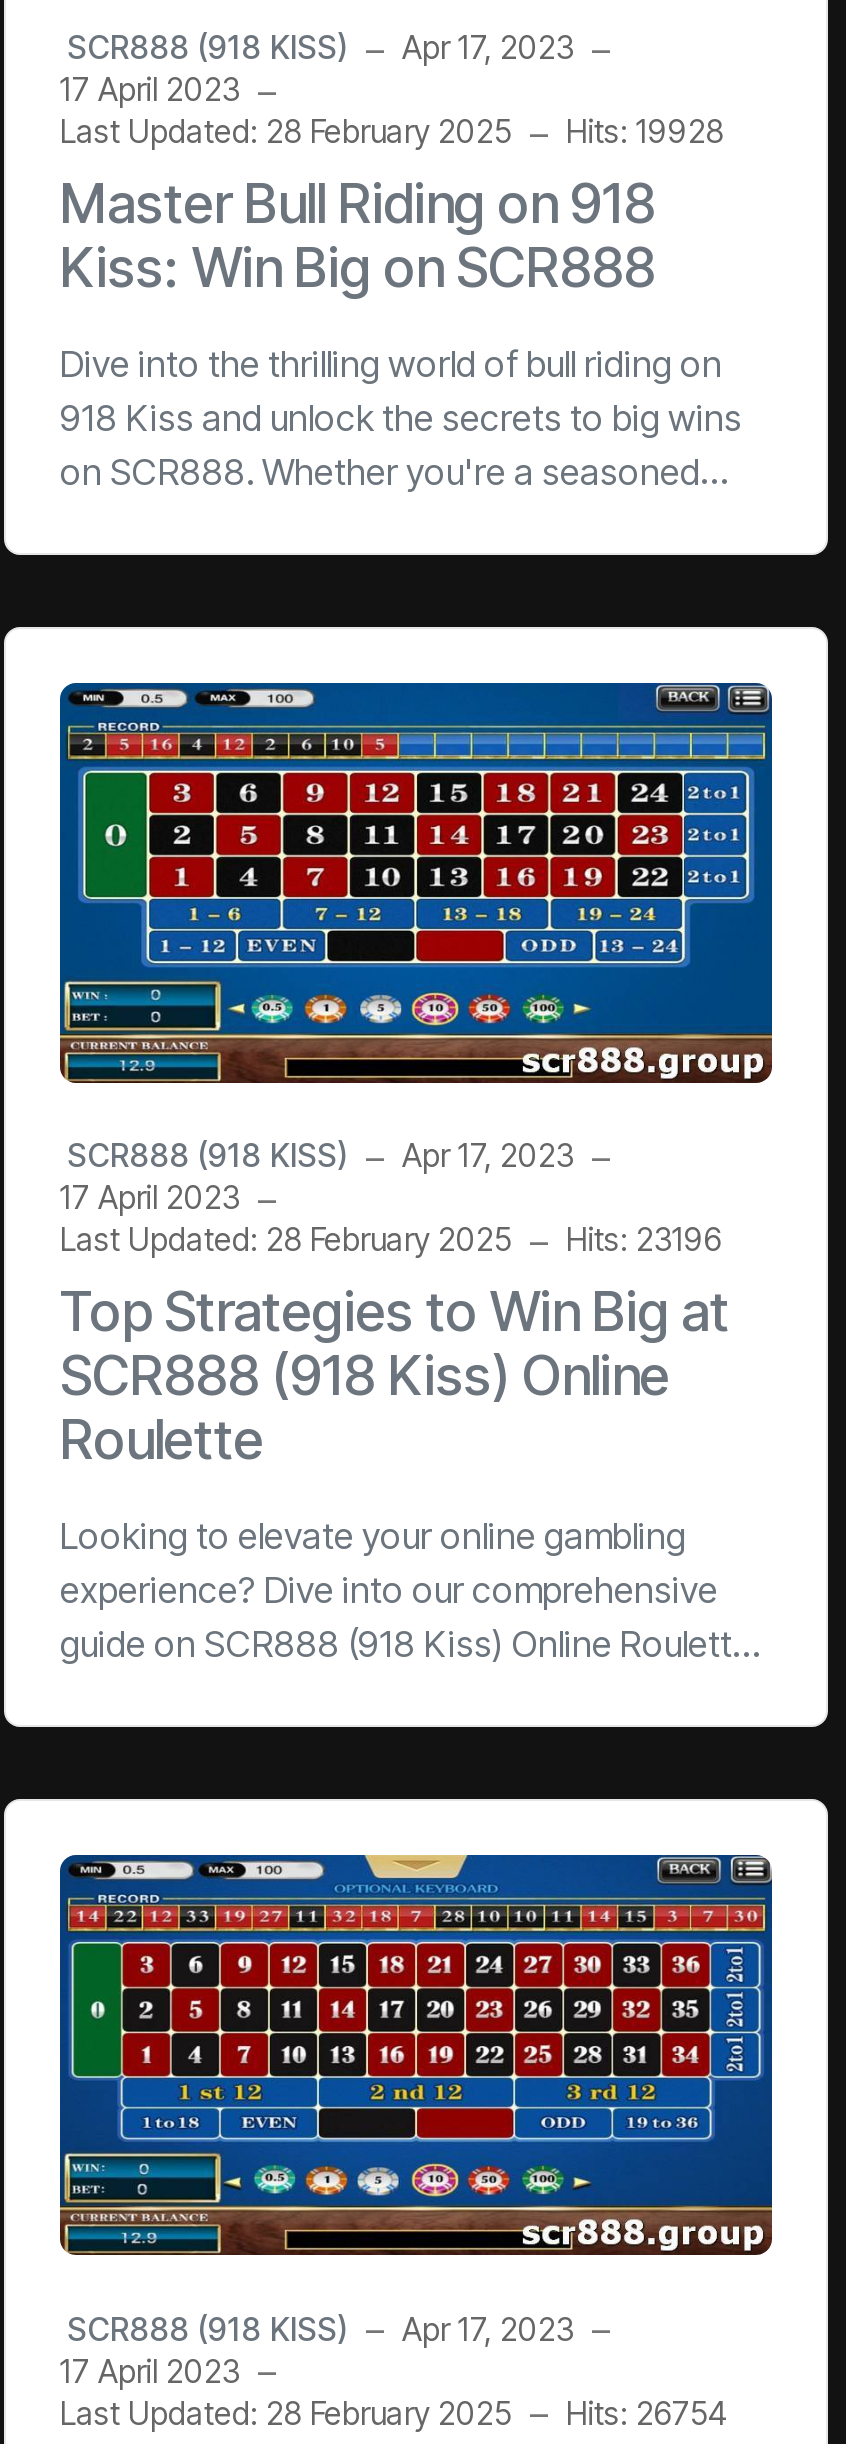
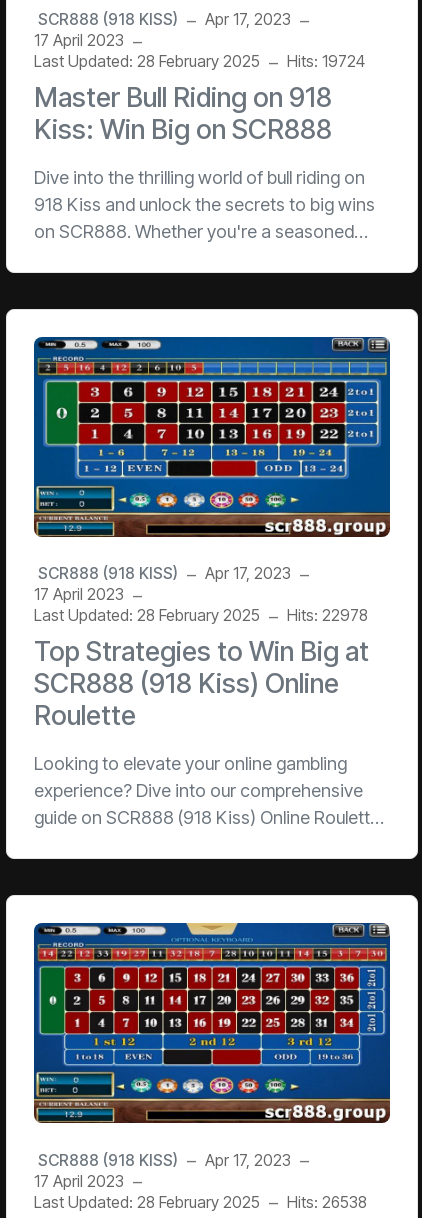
[60,113,724,151] Last Updated: 28 February 2025 Hits: 19928 -> [34,52,365,71] Last Updated: 28 February 2025 Hits: 19724
[60,1222,722,1260] Last Updated: 28 February 2025 Hits: 23196 -> [34,606,368,625] Last Updated: 28 February 2025 Hits: 22978
[60,2394,726,2432] Last Updated: 28 February 2025 Hits: 26754 -> [34,1192,367,1211] Last Updated: 28 February 2025 Hits: 26538

